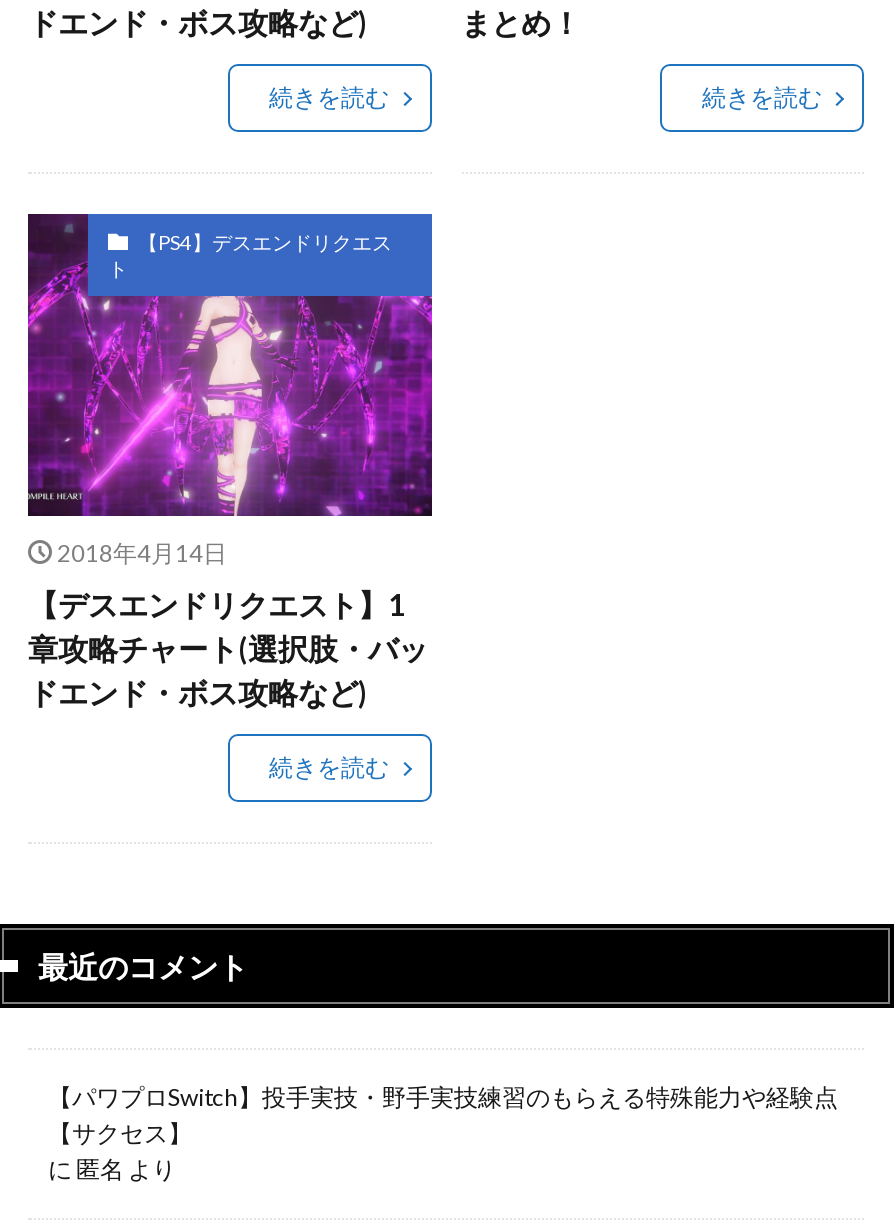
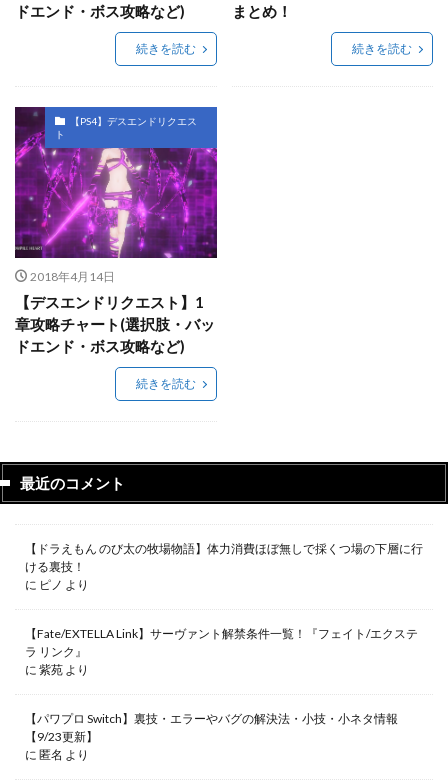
[48,1082,838,1148] 【パワプロSwitch】投手実技・野手実技練習のもらえる特殊能力や経験点 | 【サクセス】 -> [25,541,423,744] 【ドラえもん のび太の牧場物語】体力消費ほぼ無しで採くつ場の下層に行 | ける裏技！ | にピノより | 【Fate/EXTELLA Link】サーヴァント解禁条件一覧！『フェイト/エクステ | ラ リンク』 | に紫苑より | 【パワプロ Switch】裏技・エラーやバグの解決法・小技・小ネタ情報 | 【9/23更新】

